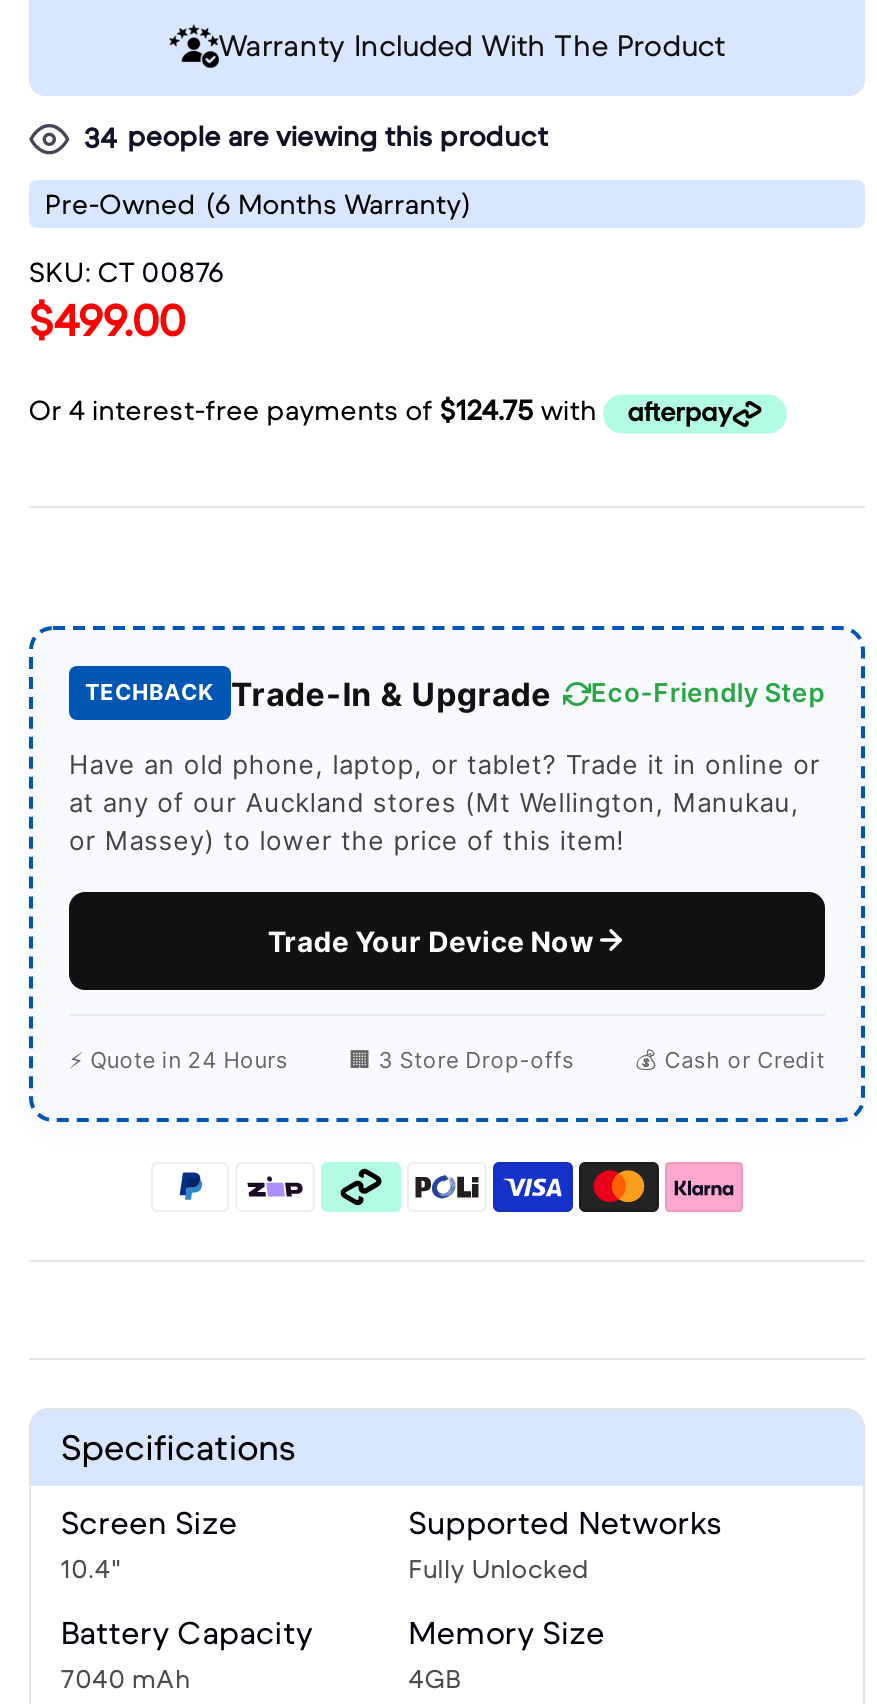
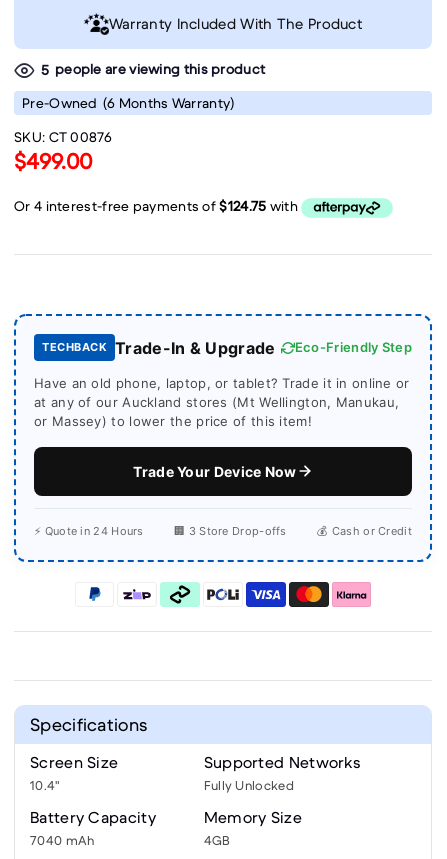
[84,118,548,156] 34 people are viewing this product -> [41,60,265,79] 5 people are viewing this product

